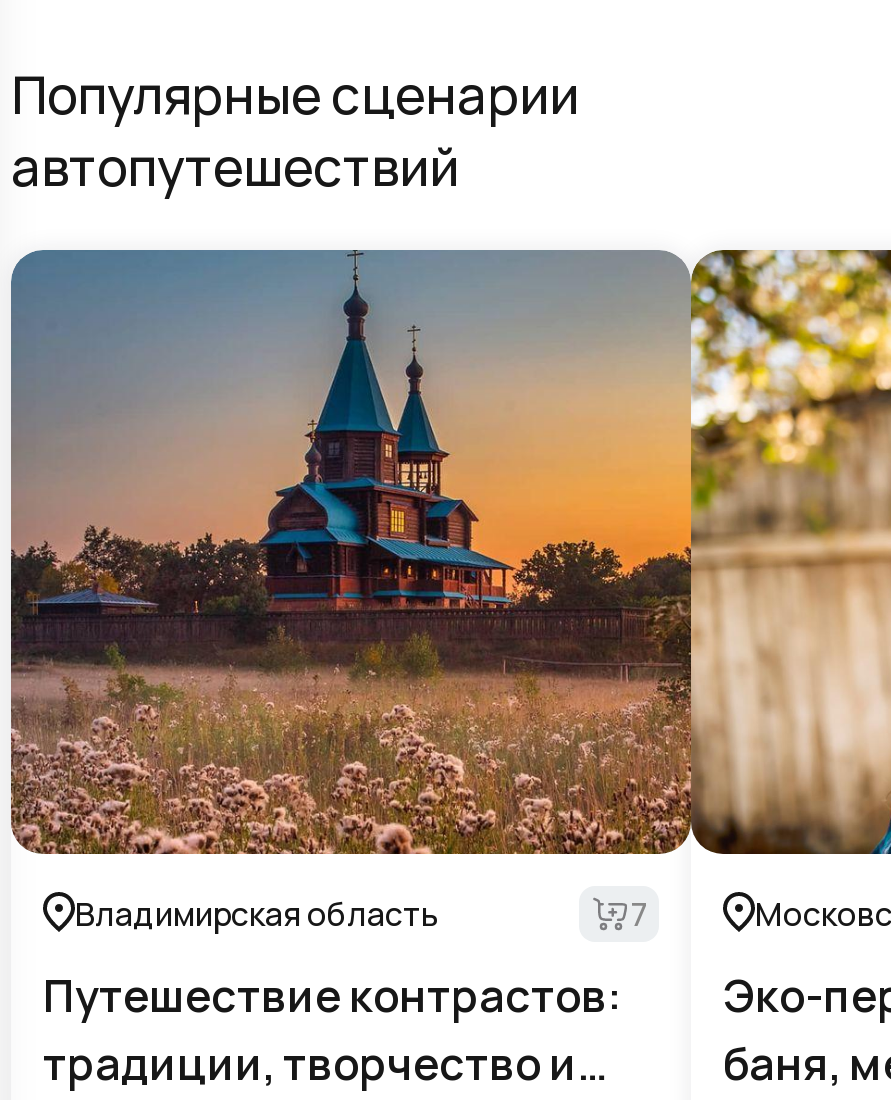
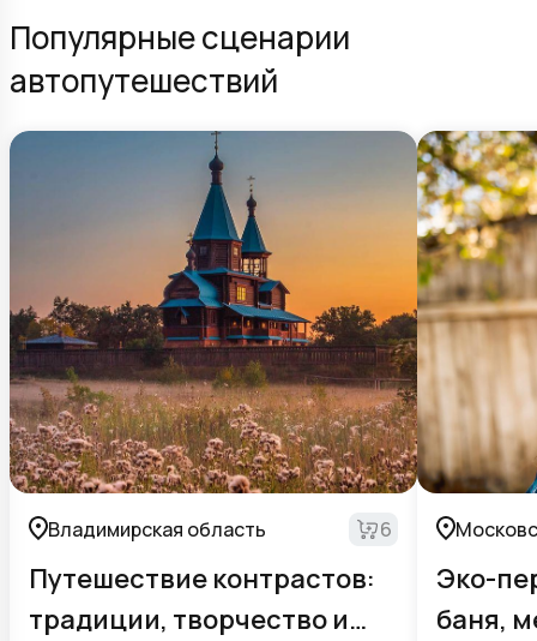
[631,892,649,936] 7 -> [380,516,392,543] 6

